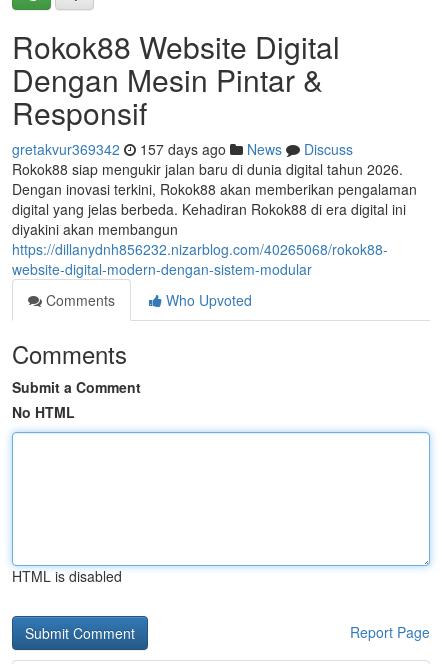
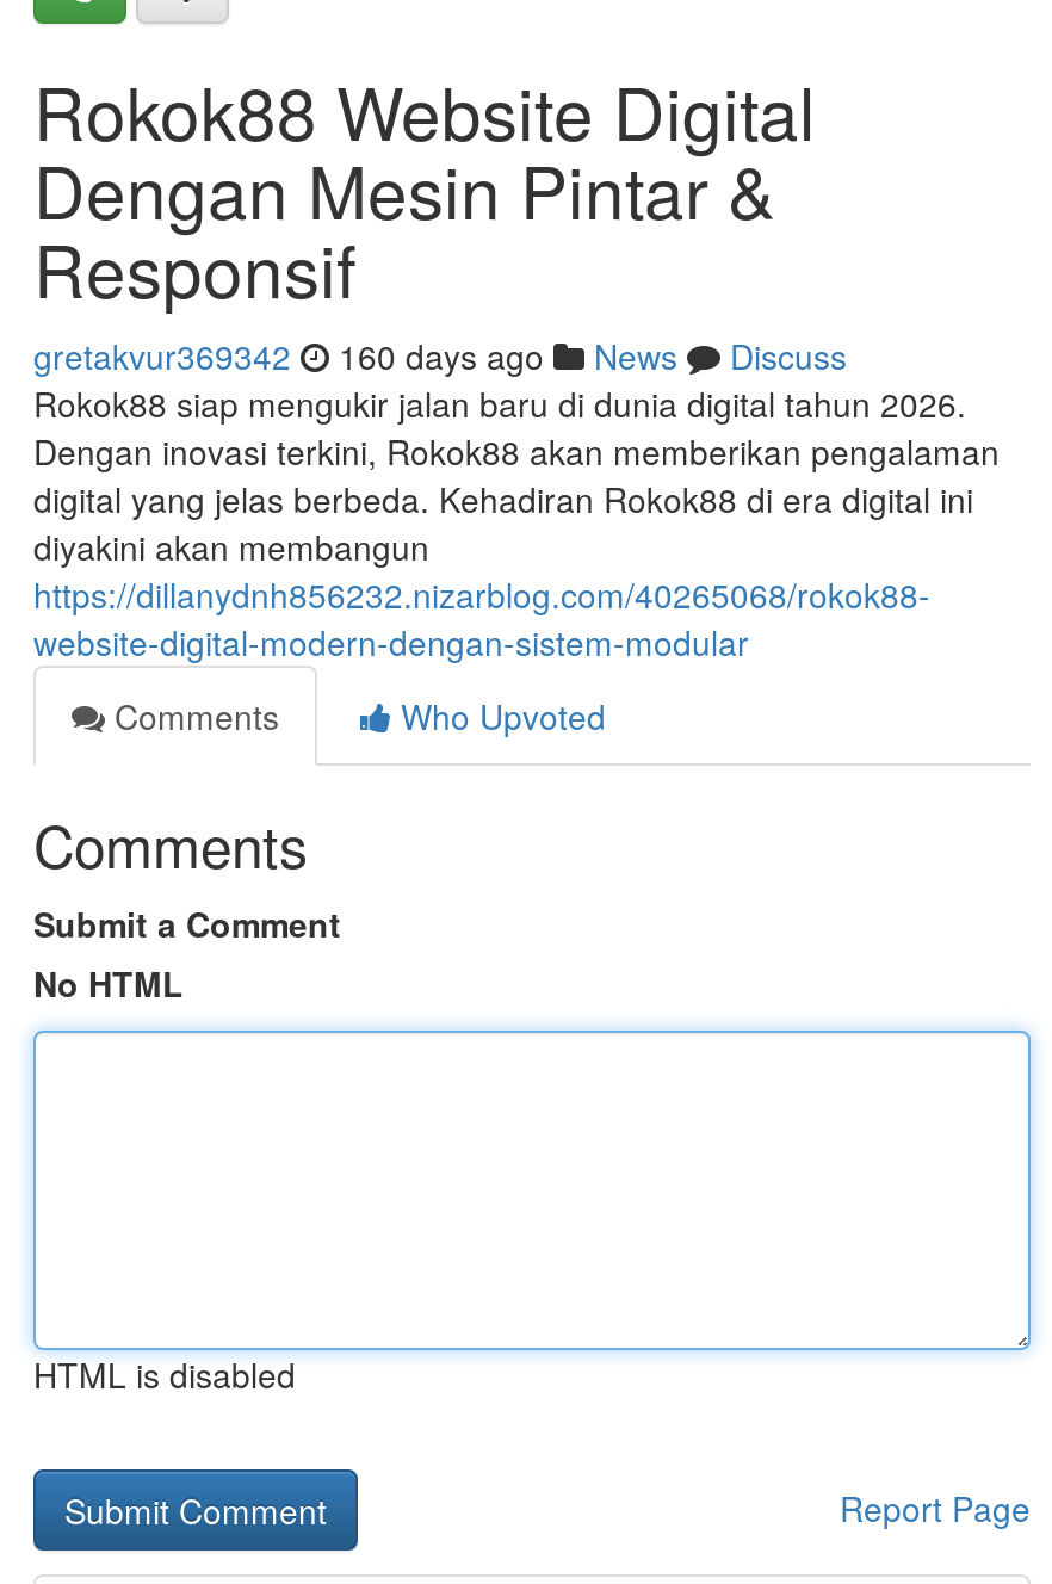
[12,139,353,159] gretakvur369342 157 days ago News Discuss -> [33,332,847,379] gretakvur369342 160 days ago News Discuss

